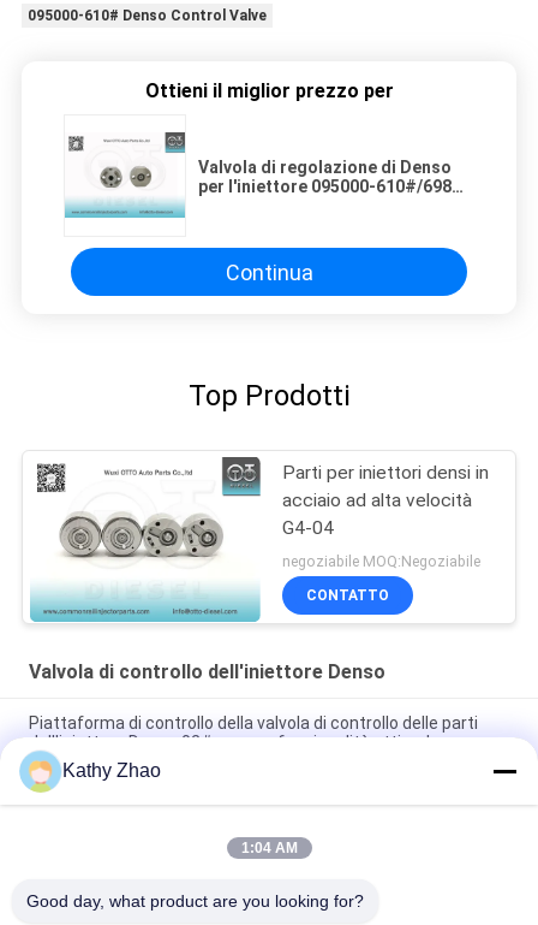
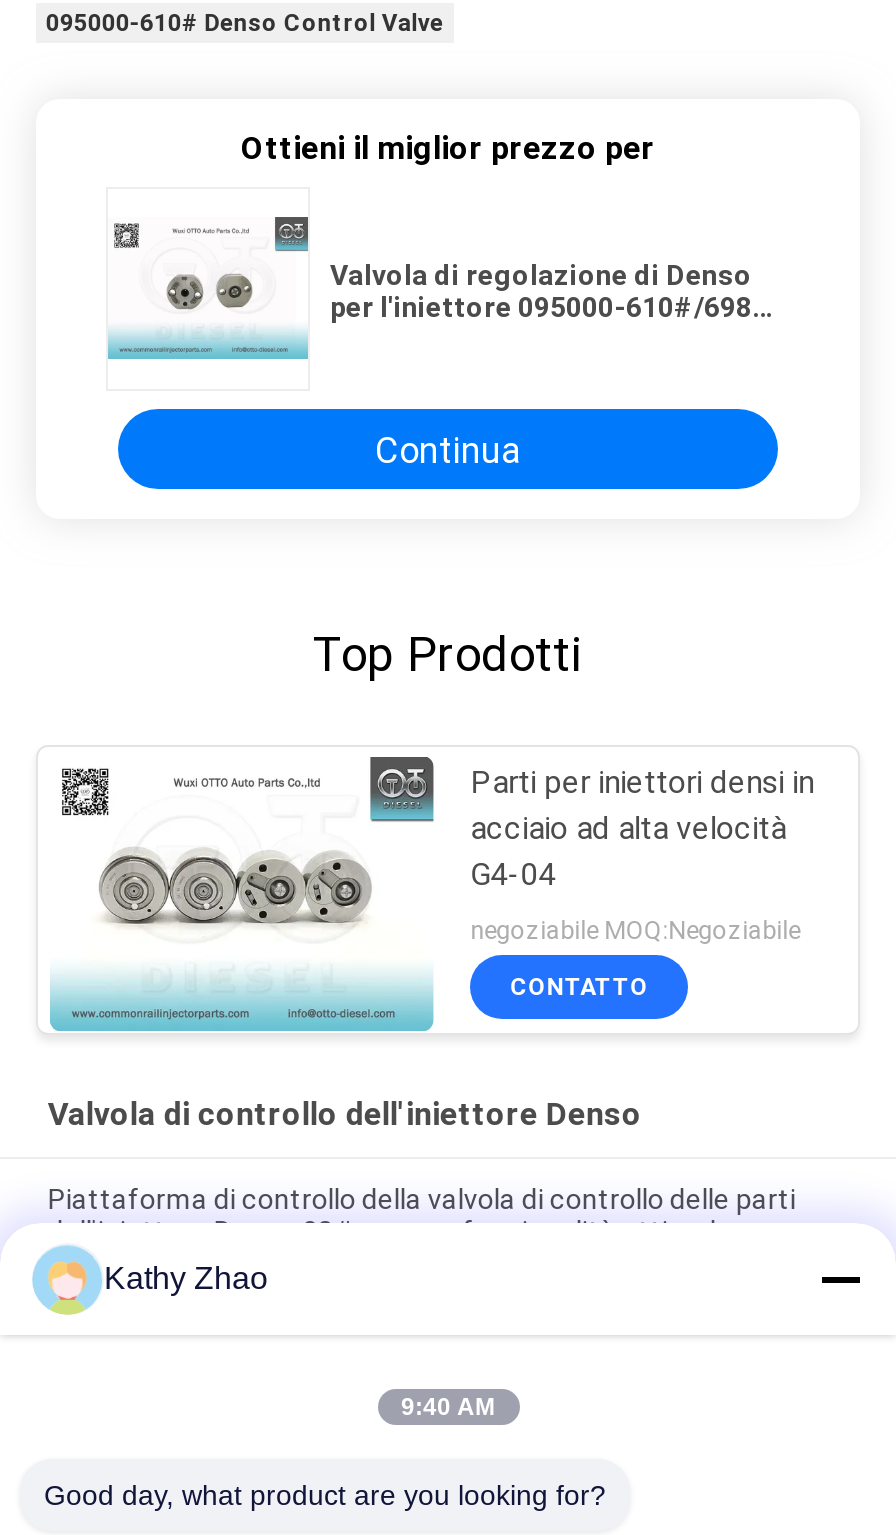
[241,840,297,856] 1:04 AM -> [401,1393,495,1421] 9:40 AM

